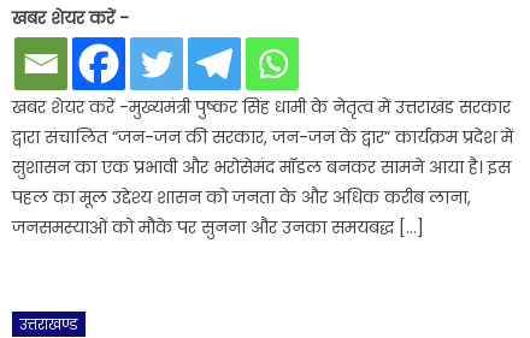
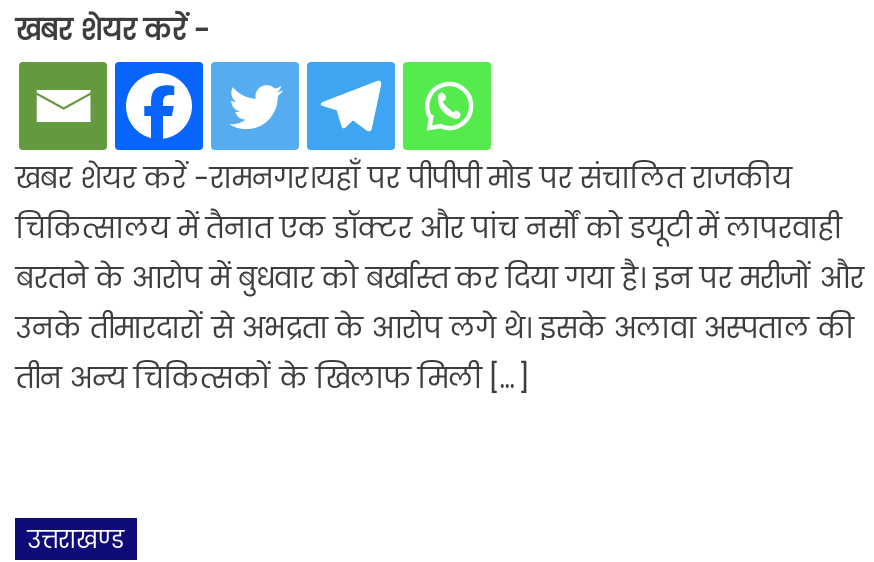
[13,95,514,239] खबर शेयर करें -मुख्यमंत्री पुष्कर सिंह धामी के नेतृत्व में उत्तराखंड सरकार | द्वारा संचालित “जन-जन की सरकार, जन-जन के द्वार” कार्यक्रम प्रदेश में | सुशासन का एक प्रभावी और भरोसेमंद मॉडल बनकर सामने आया है। इस | पहल का मूल उद्देश्य शासन को जनता के और अधिक करीब लाना, | जनसमस्याओं को मौके पर सुनना और उनका समयबद्ध […] -> [16,157,864,397] खबर शेयर करें -रामनगर।यहाँ पर पीपीपी मोड पर संचालित राजकीय | चिकित्सालय में तैनात एक डॉक्टर और पांच नर्सों को डयूटी में लापरवाही | बरतने के आरोप में बुधवार को बर्खास्त कर दिया गया है। इन पर मरीजों और | उनके तीमारदारों से अभद्रता के आरोप लगे थे। इसके अलावा अस्पताल की | तीन अन्य चिकित्सकों के खिलाफ मिली […]

